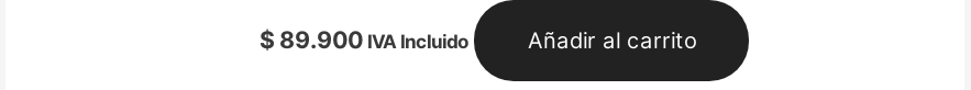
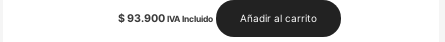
[260,27,468,56] $89.900 IVA Incluido -> [118,12,213,25] $93.900 IVA Incluido

